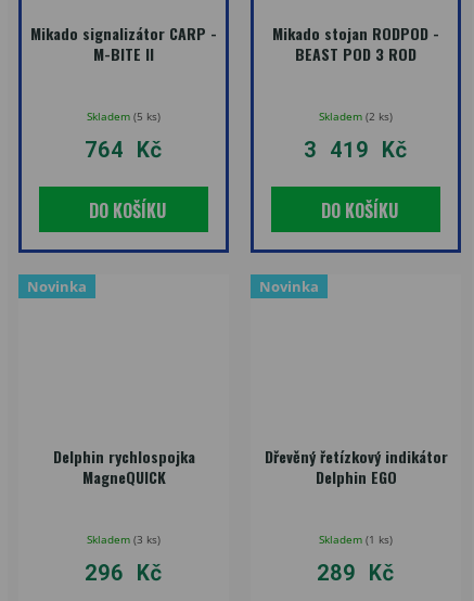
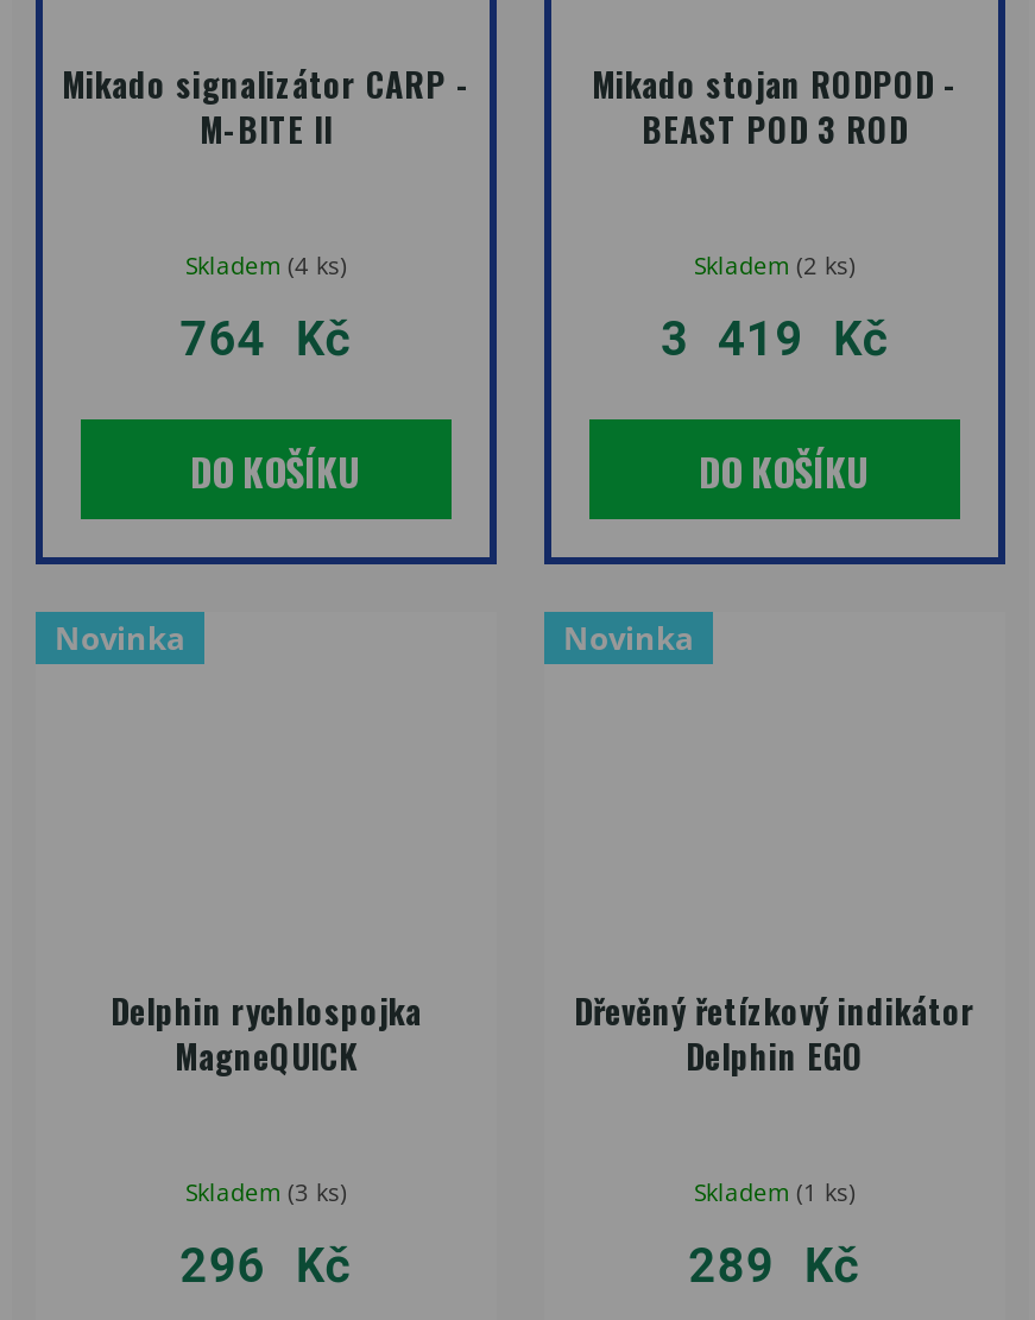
[87,108,161,124] Skladem (5 ks) -> [185,248,347,281] Skladem (4 ks)

